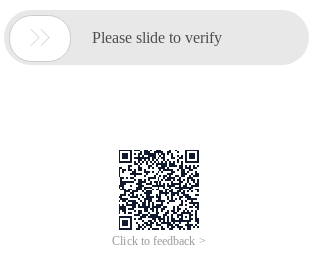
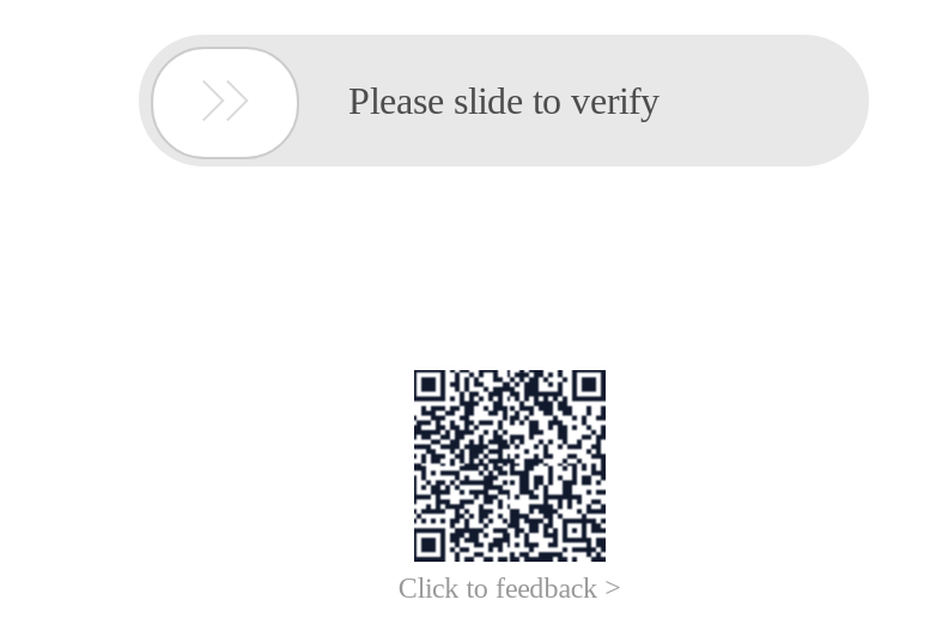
[119,150,200,231] [image] -> [412,368,608,564] [image]

